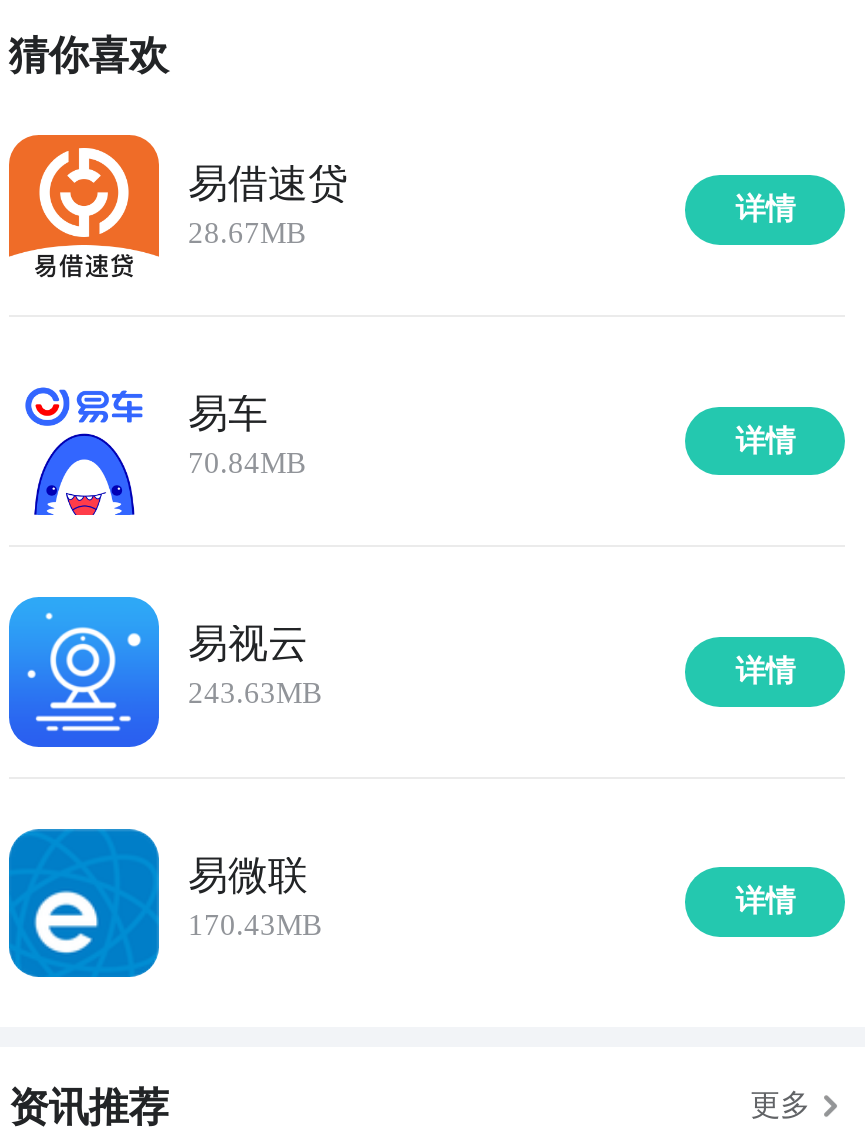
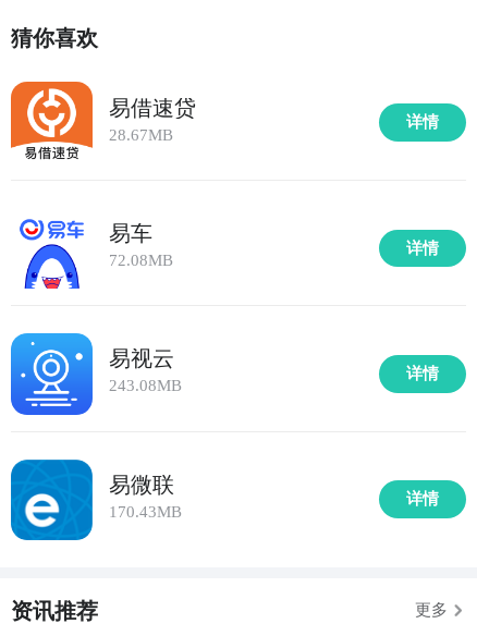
[188,447,306,479] 70.84MB -> [108,252,173,269] 72.08MB
[188,678,322,710] 243.63MB -> [108,377,181,395] 243.08MB

